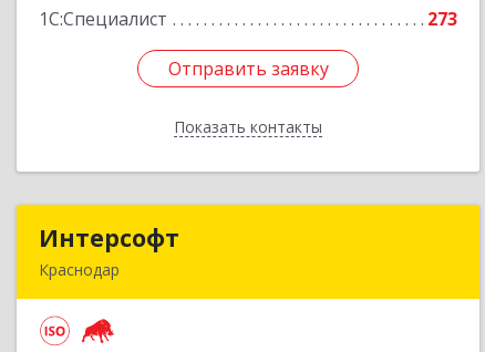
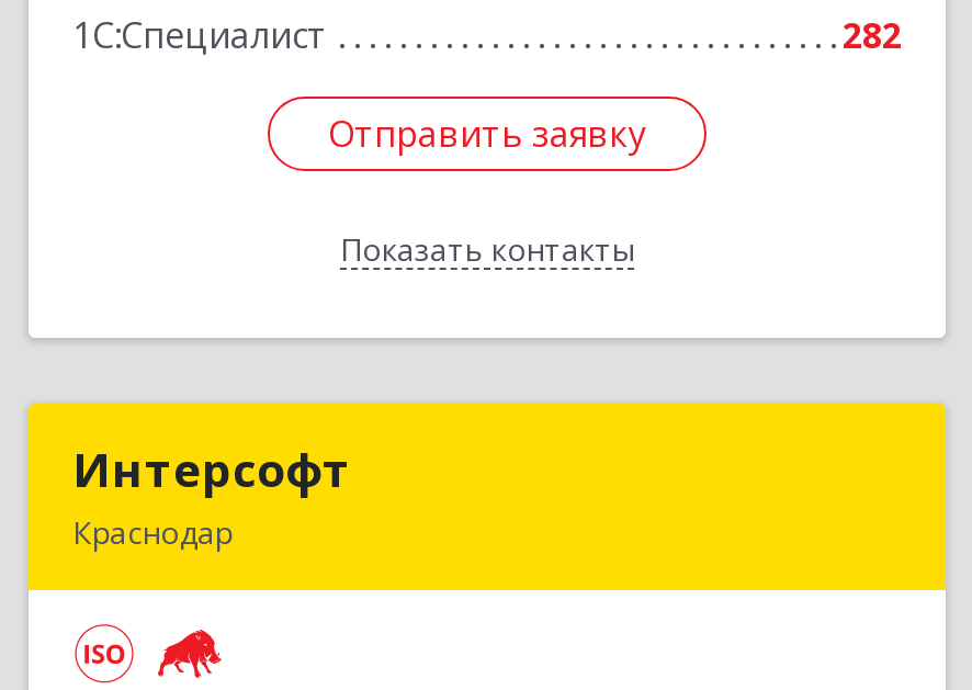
[427,7,457,31] 273 -> [843,11,902,59] 282

